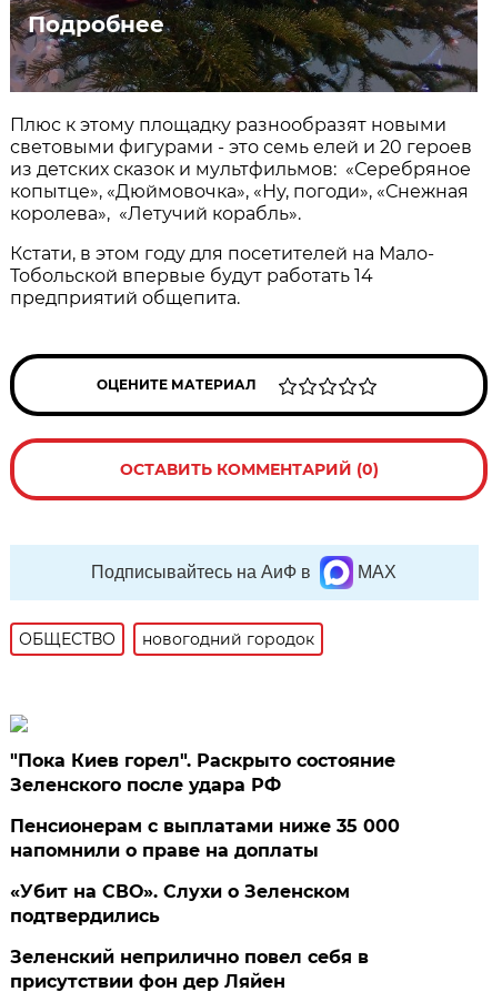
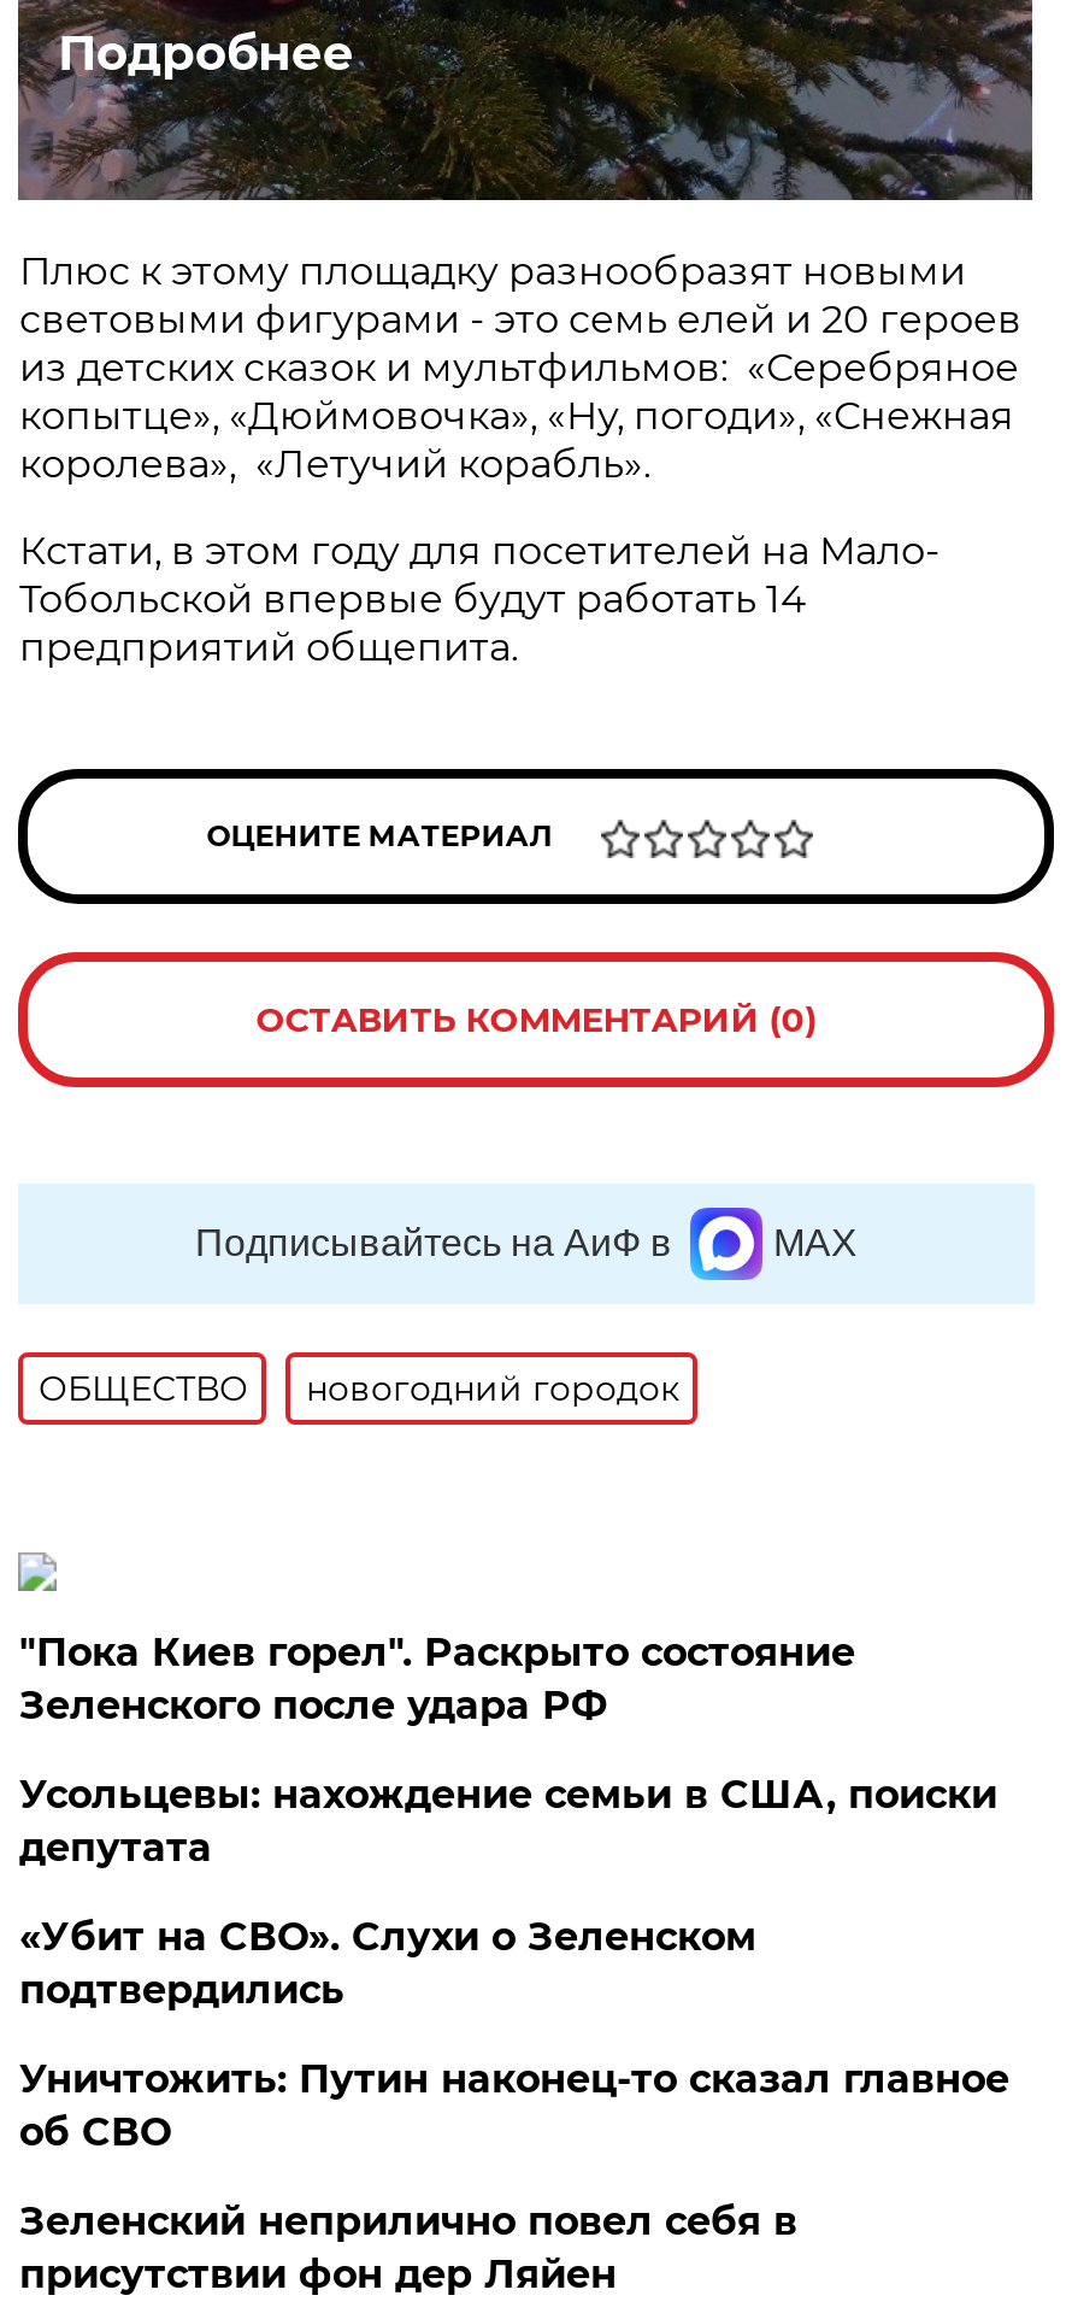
[10,815,400,861] Пенсионерам с выплатами ниже 35 000 | напомнили о праве на доплаты -> [19,1772,997,1870] Усольцевы: нахождение семьи в США, поиски | депутата
none -> [19,2056,1009,2155] Уничтожить: Путин наконец-то сказал главное | об СВО

